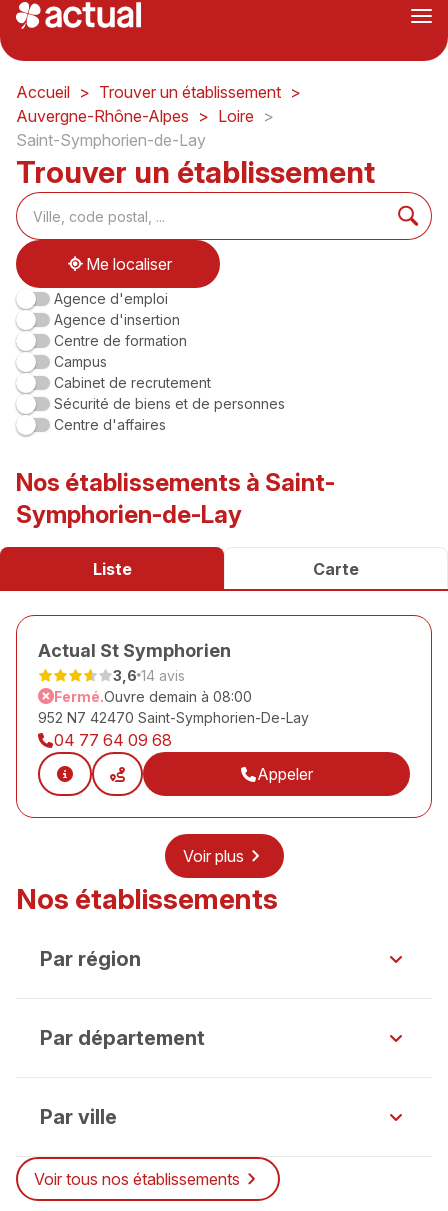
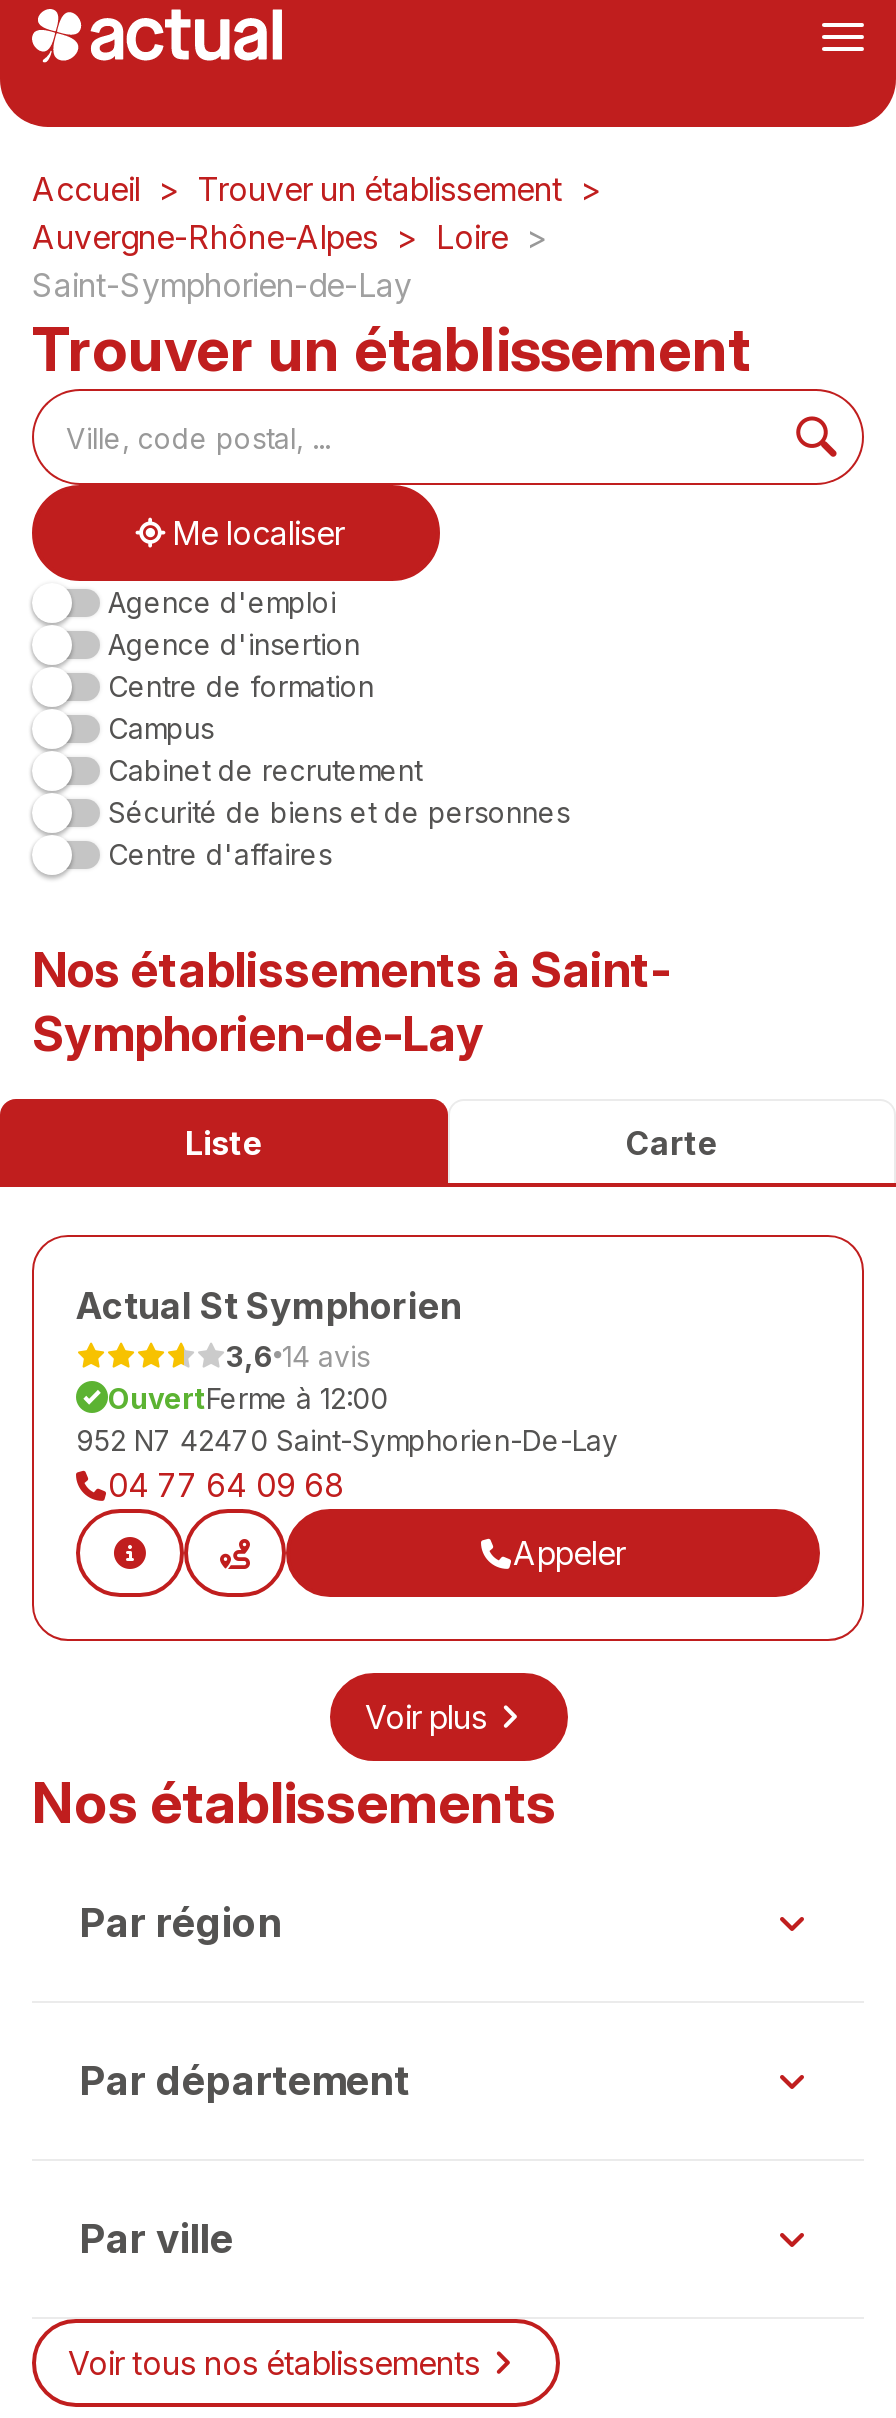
[54,688,252,705] Fermé.Ouvre demain à 08:00 -> [108,1381,388,1415] OuvertFerme à 12:00

